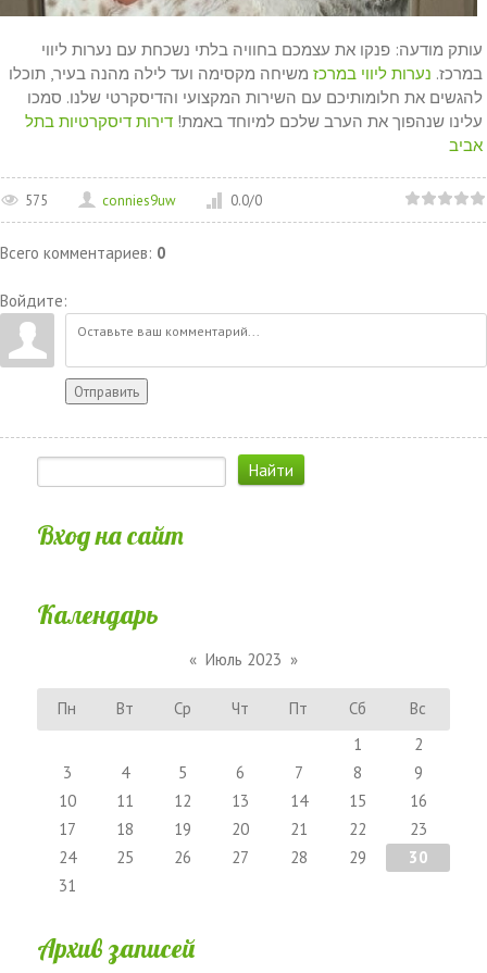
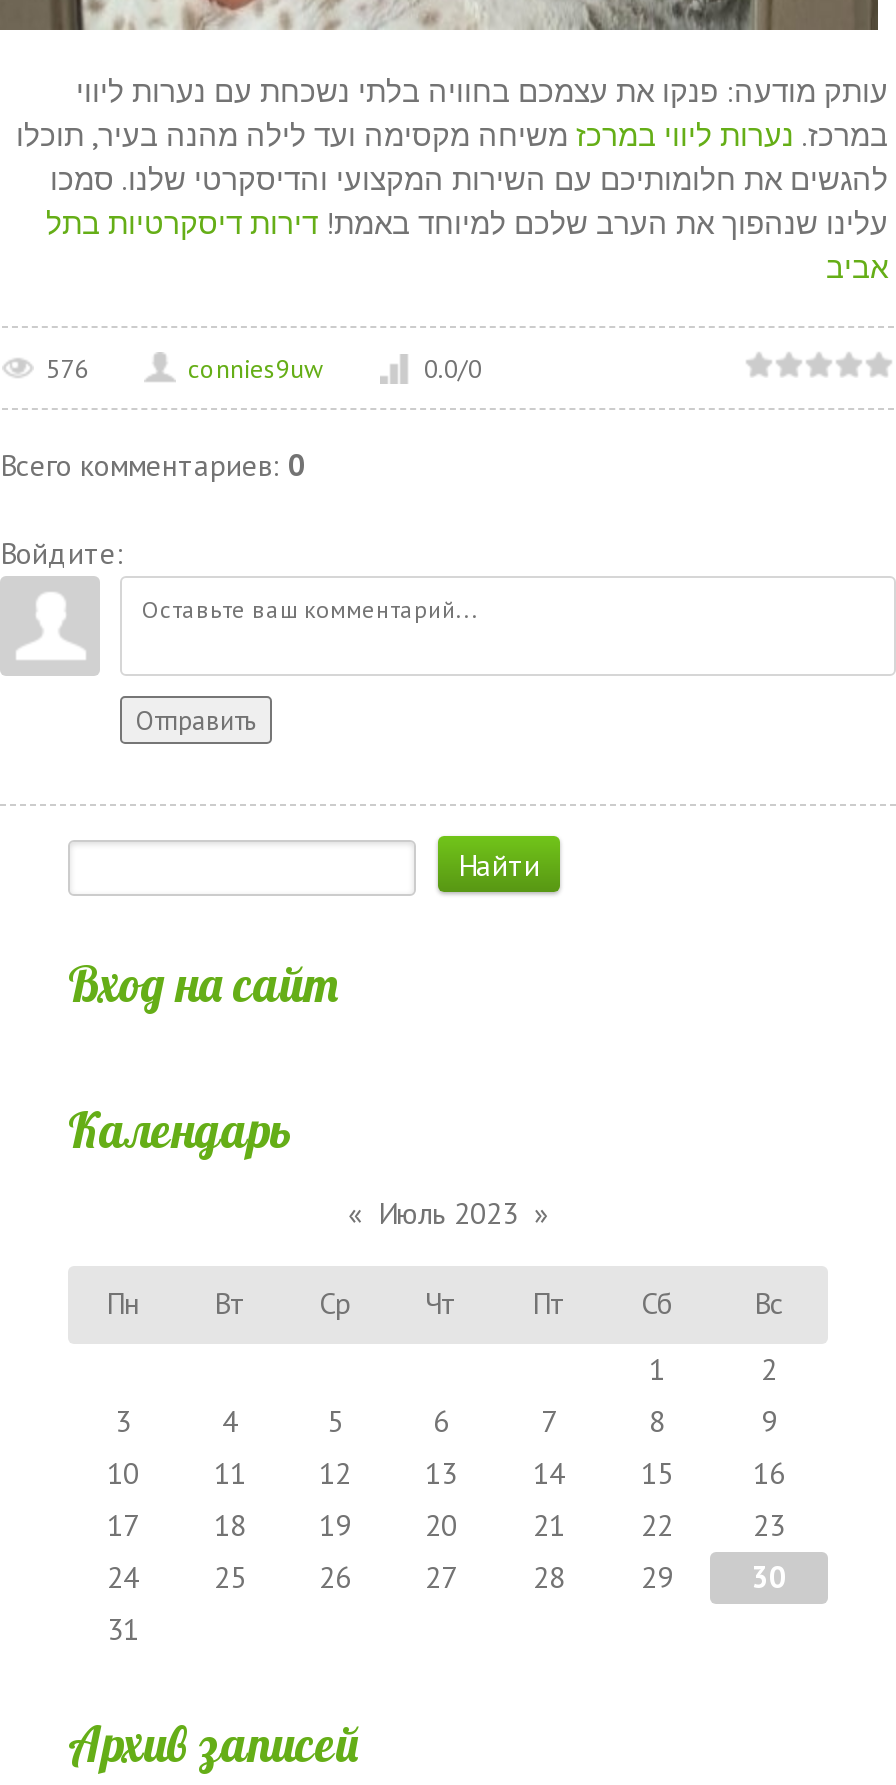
[25,192,48,210] 575 -> [46,352,88,386] 576

